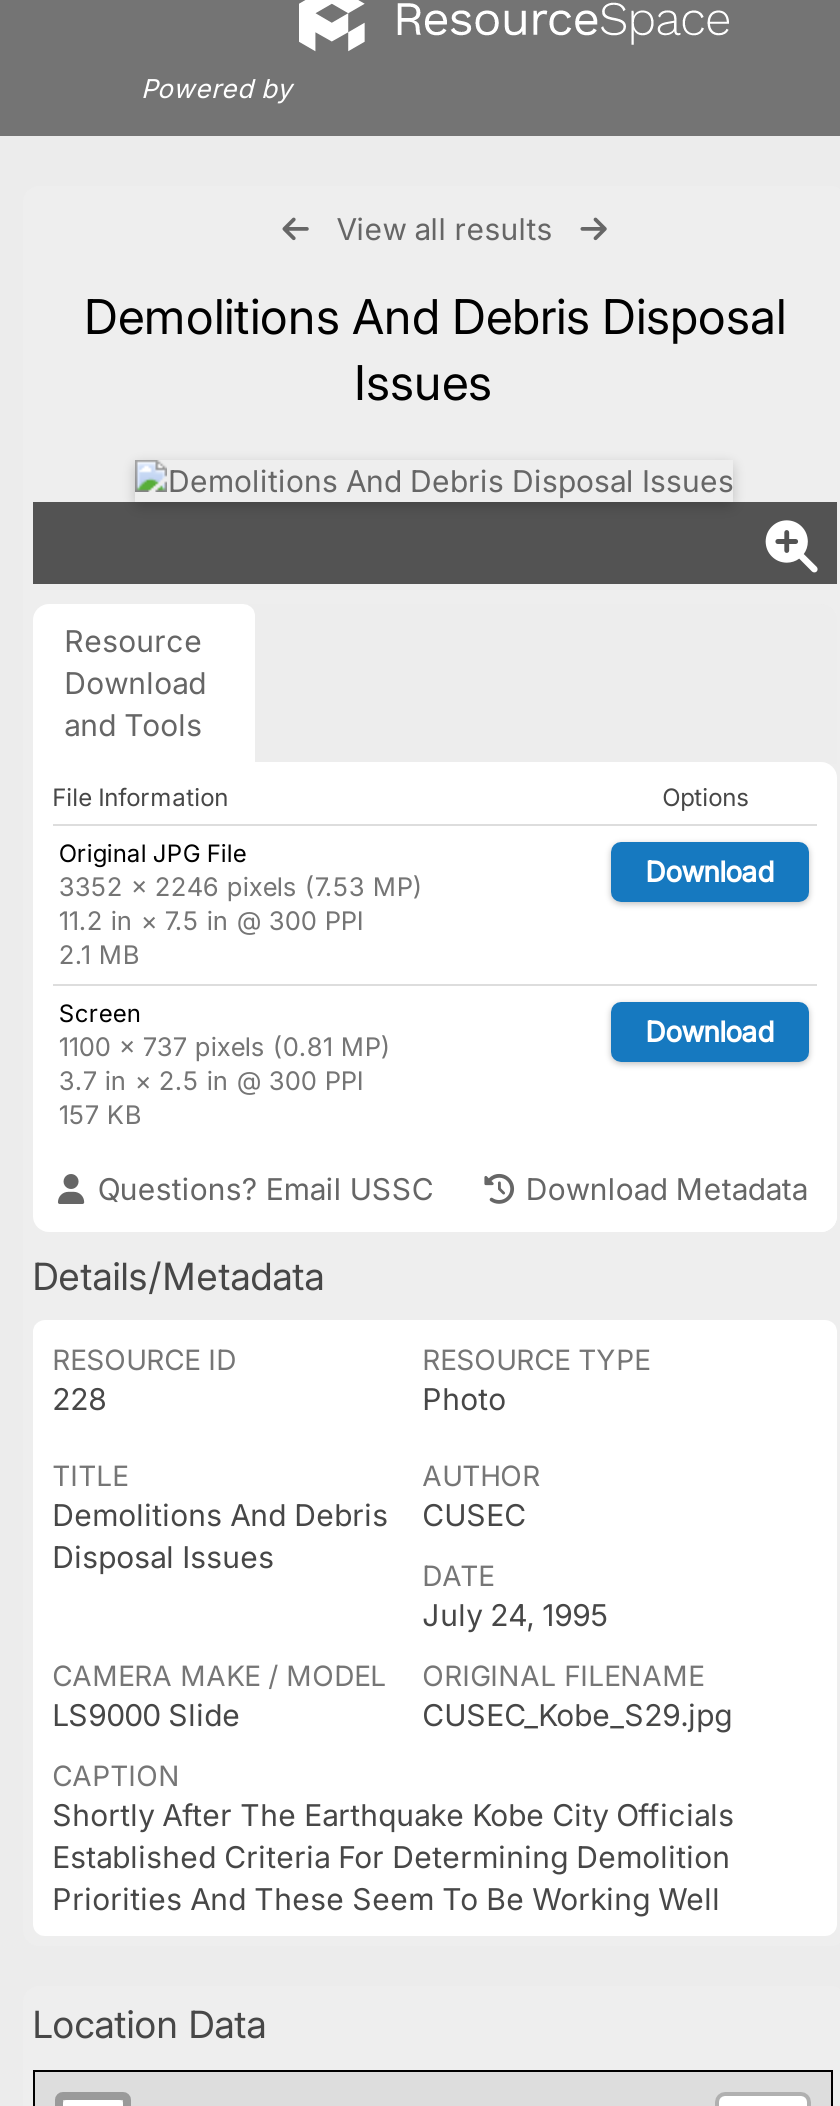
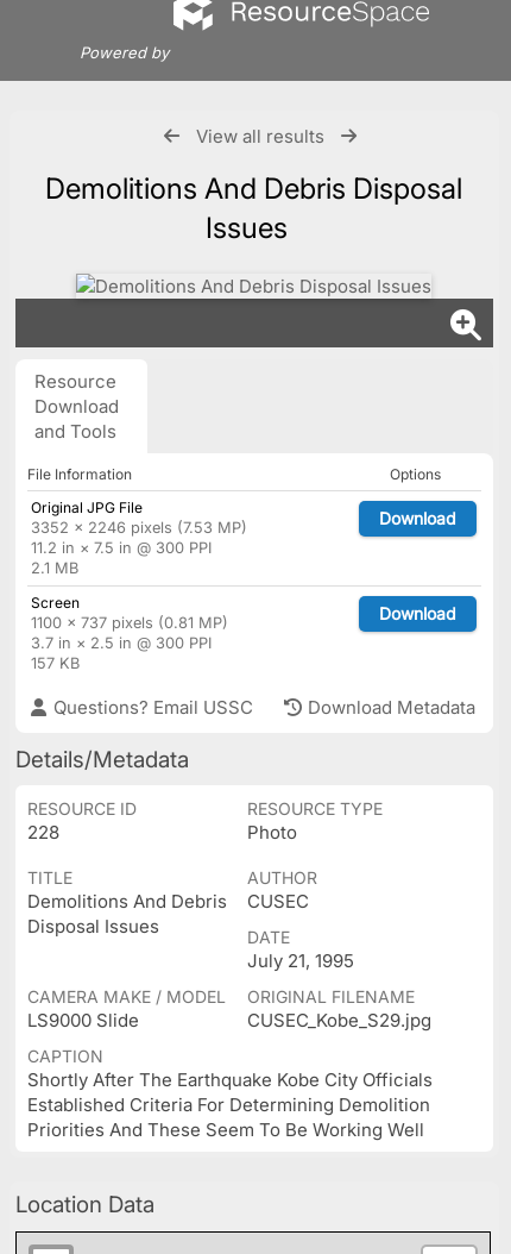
[422,1596,608,1634] July 24, 1995 -> [247,949,354,972] July 21, 1995

